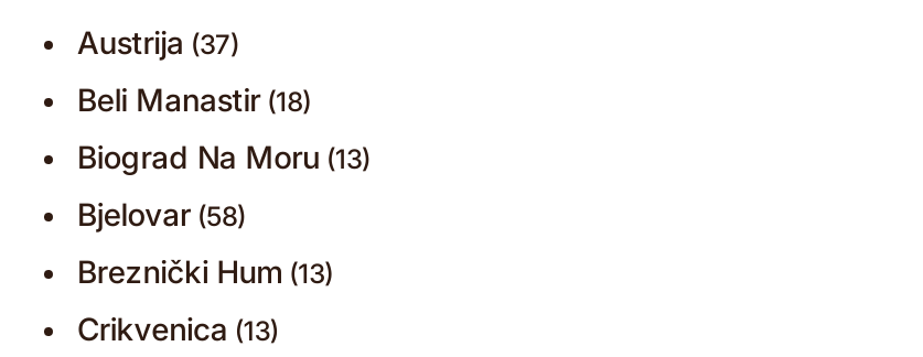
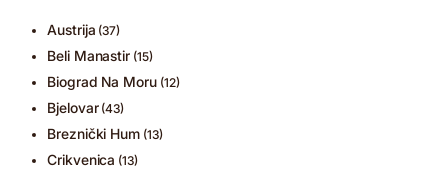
[77,80,311,118] Beli Manastir (18) -> [47,47,153,64] Beli Manastir (15)
[77,138,371,175] Biograd Na Moru (13) -> [47,73,180,90] Biograd Na Moru (12)
[77,195,246,232] Bjelovar (58) -> [47,99,124,116] Bjelovar (43)

